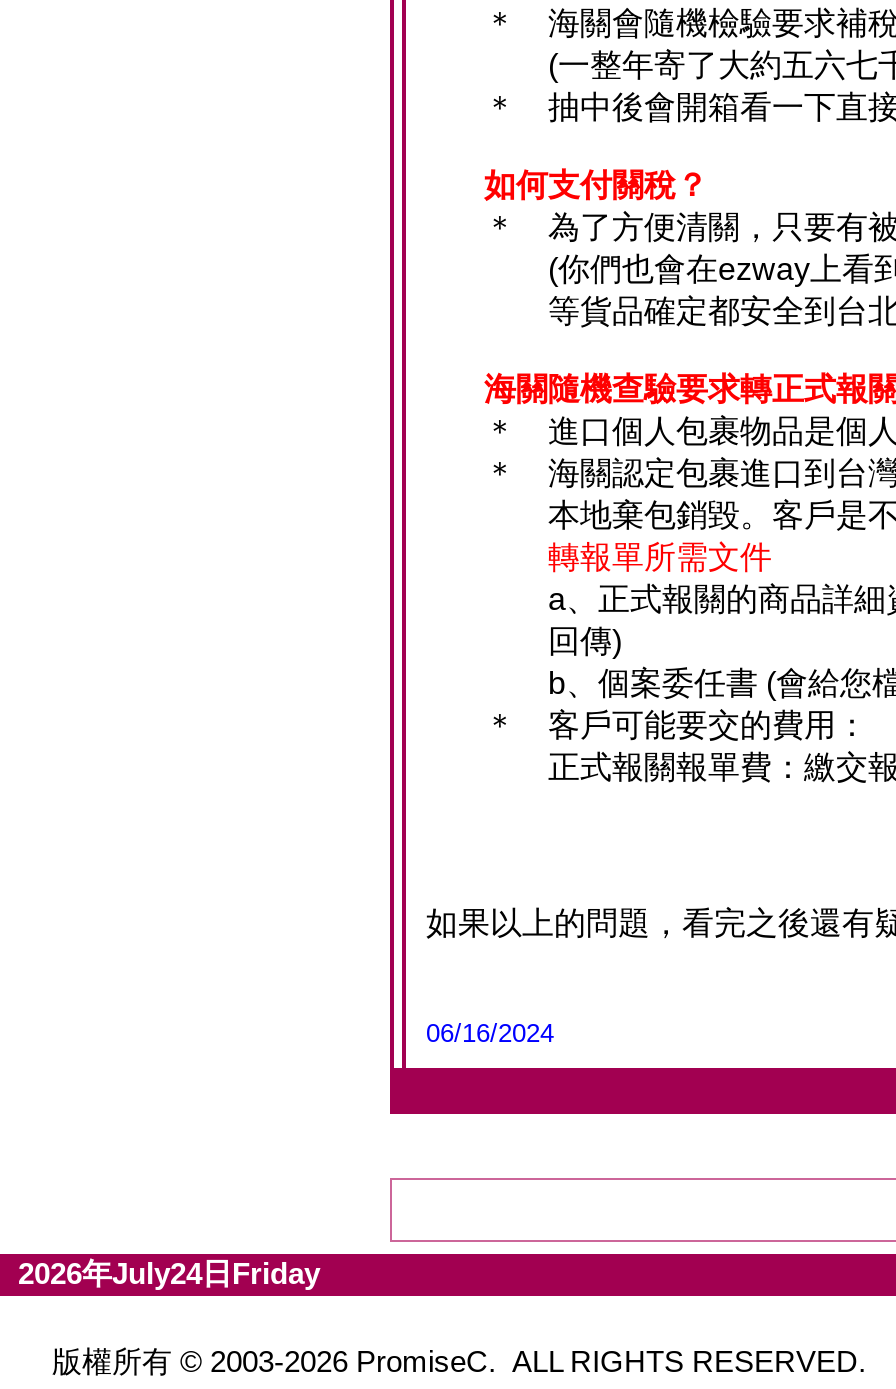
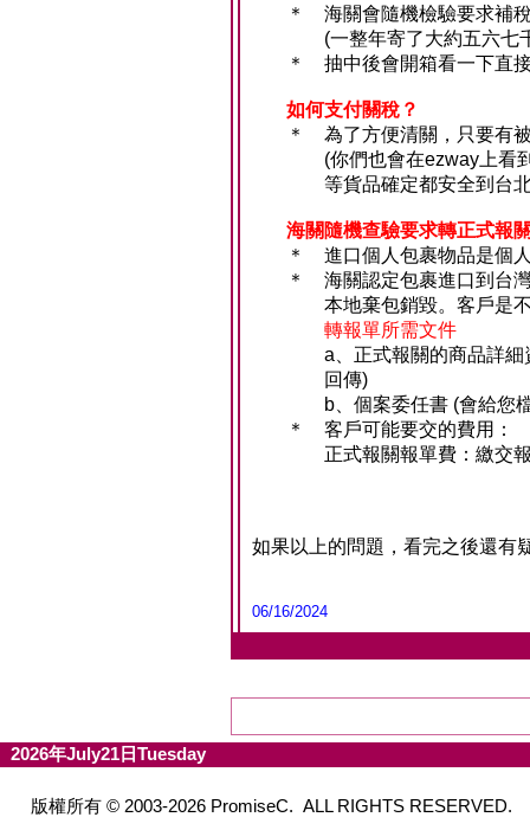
[2,1256,336,1290] 2026年July24日Friday -> [1,744,215,764] 2026年July21日Tuesday

